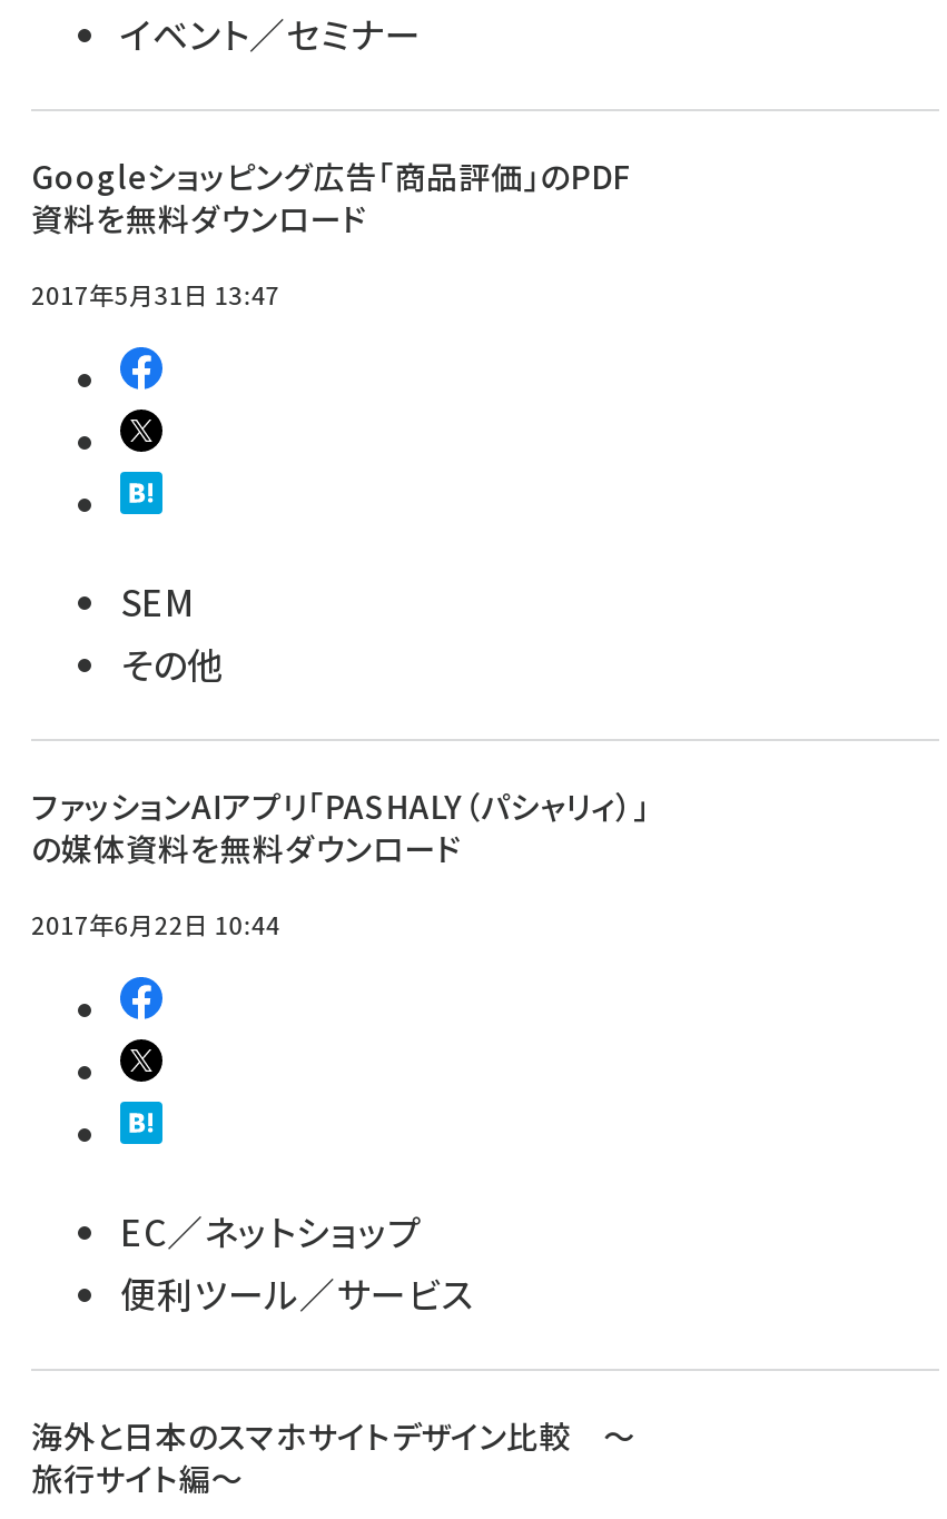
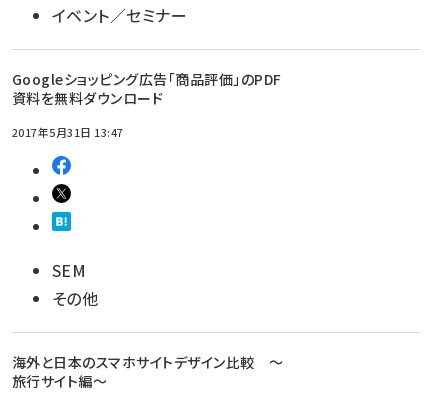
[31,783,650,941] ファッションAIアプリ「PASHALY（パシャリィ）」 | の媒体資料を無料ダウンロード | 2017年6月22日 10:44 -> none
[120,1204,474,1320] EC／ネットショップ | 便利ツール／サービス -> none

